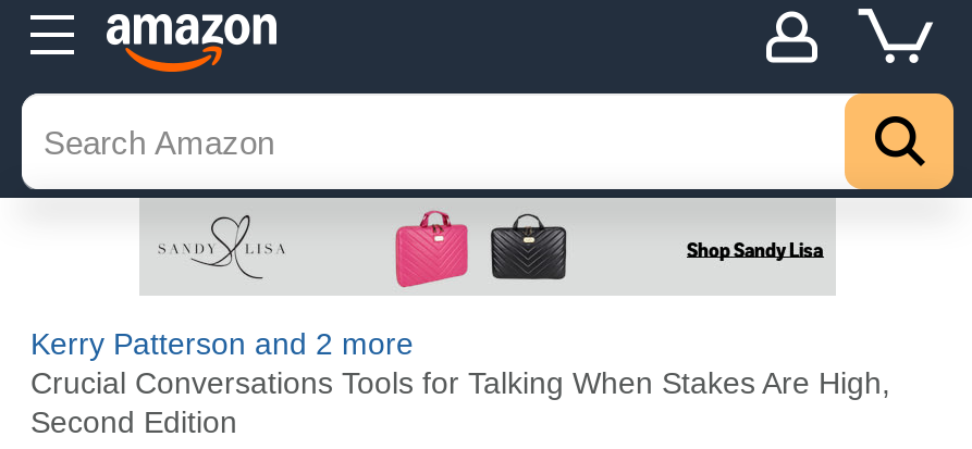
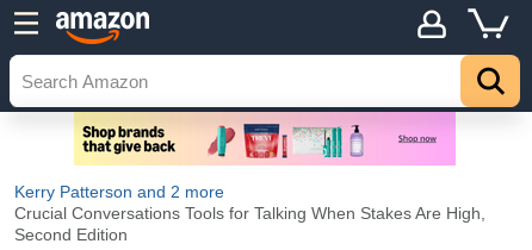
[142,198,834,294] [image] -> [74,112,456,165] [image]

